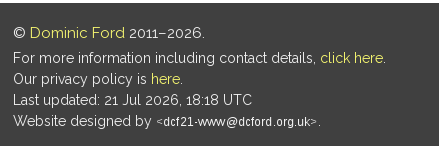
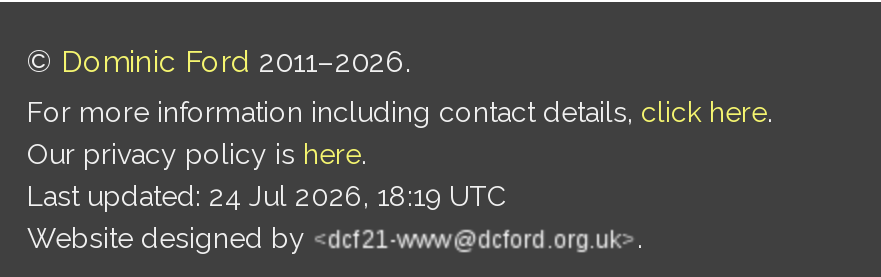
[13,92,252,108] Last updated: 21 Jul 2026, 18:18 UTC -> [27,180,507,212] Last updated: 24 Jul 2026, 18:19 UTC

